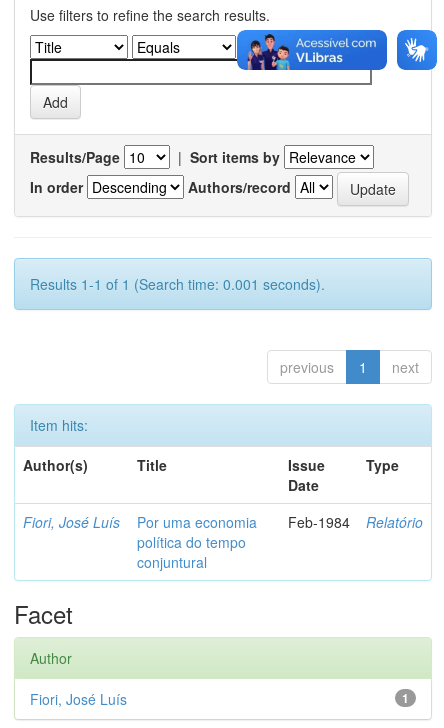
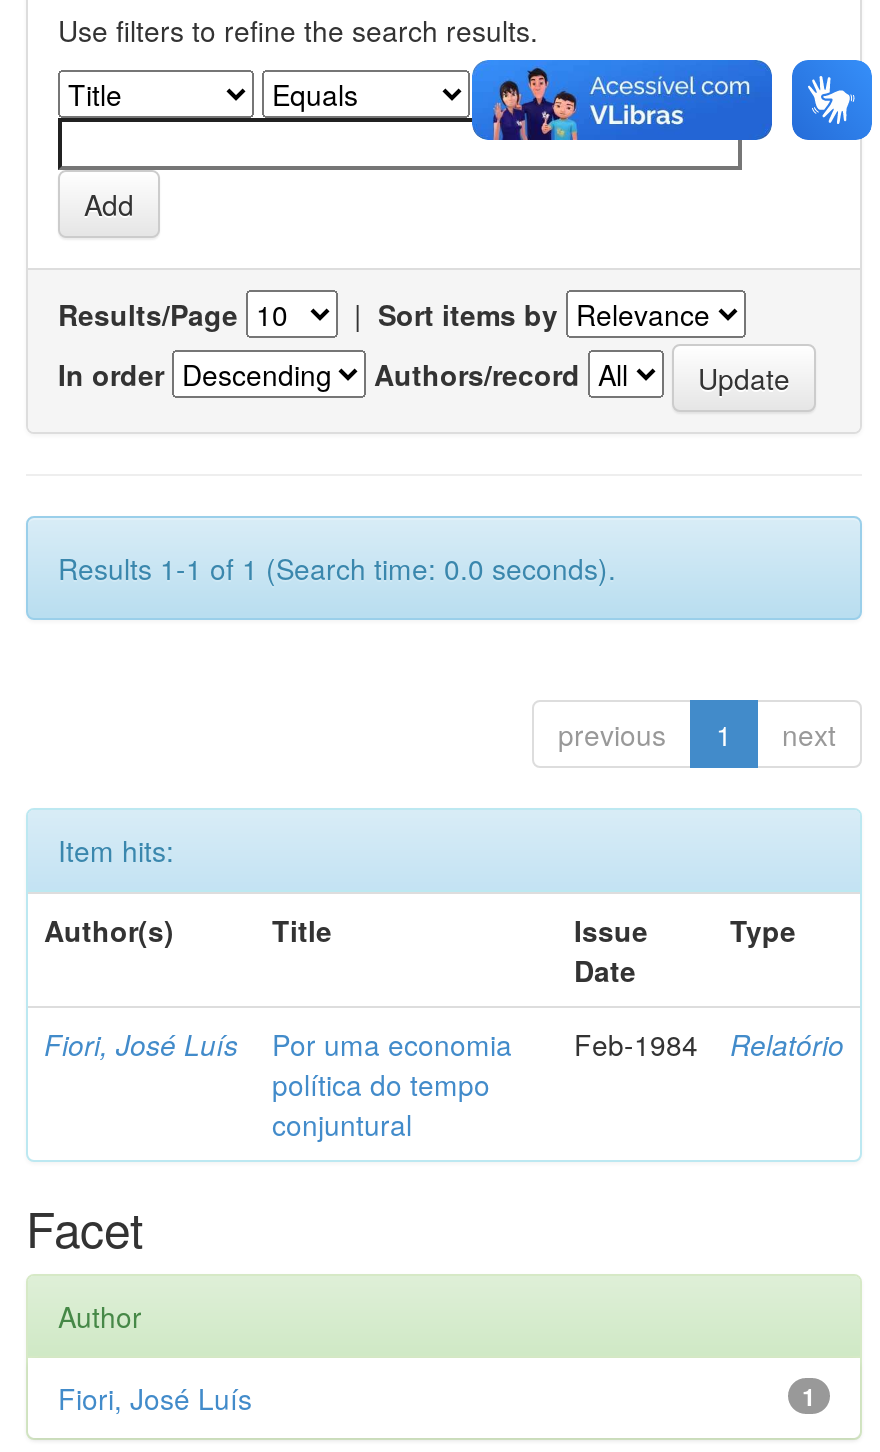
[30,274,325,294] Results 1-1 of 1 (Search time: 0.001 seconds). -> [58,548,616,588] Results 1-1 of 1 (Search time: 0.0 seconds).

